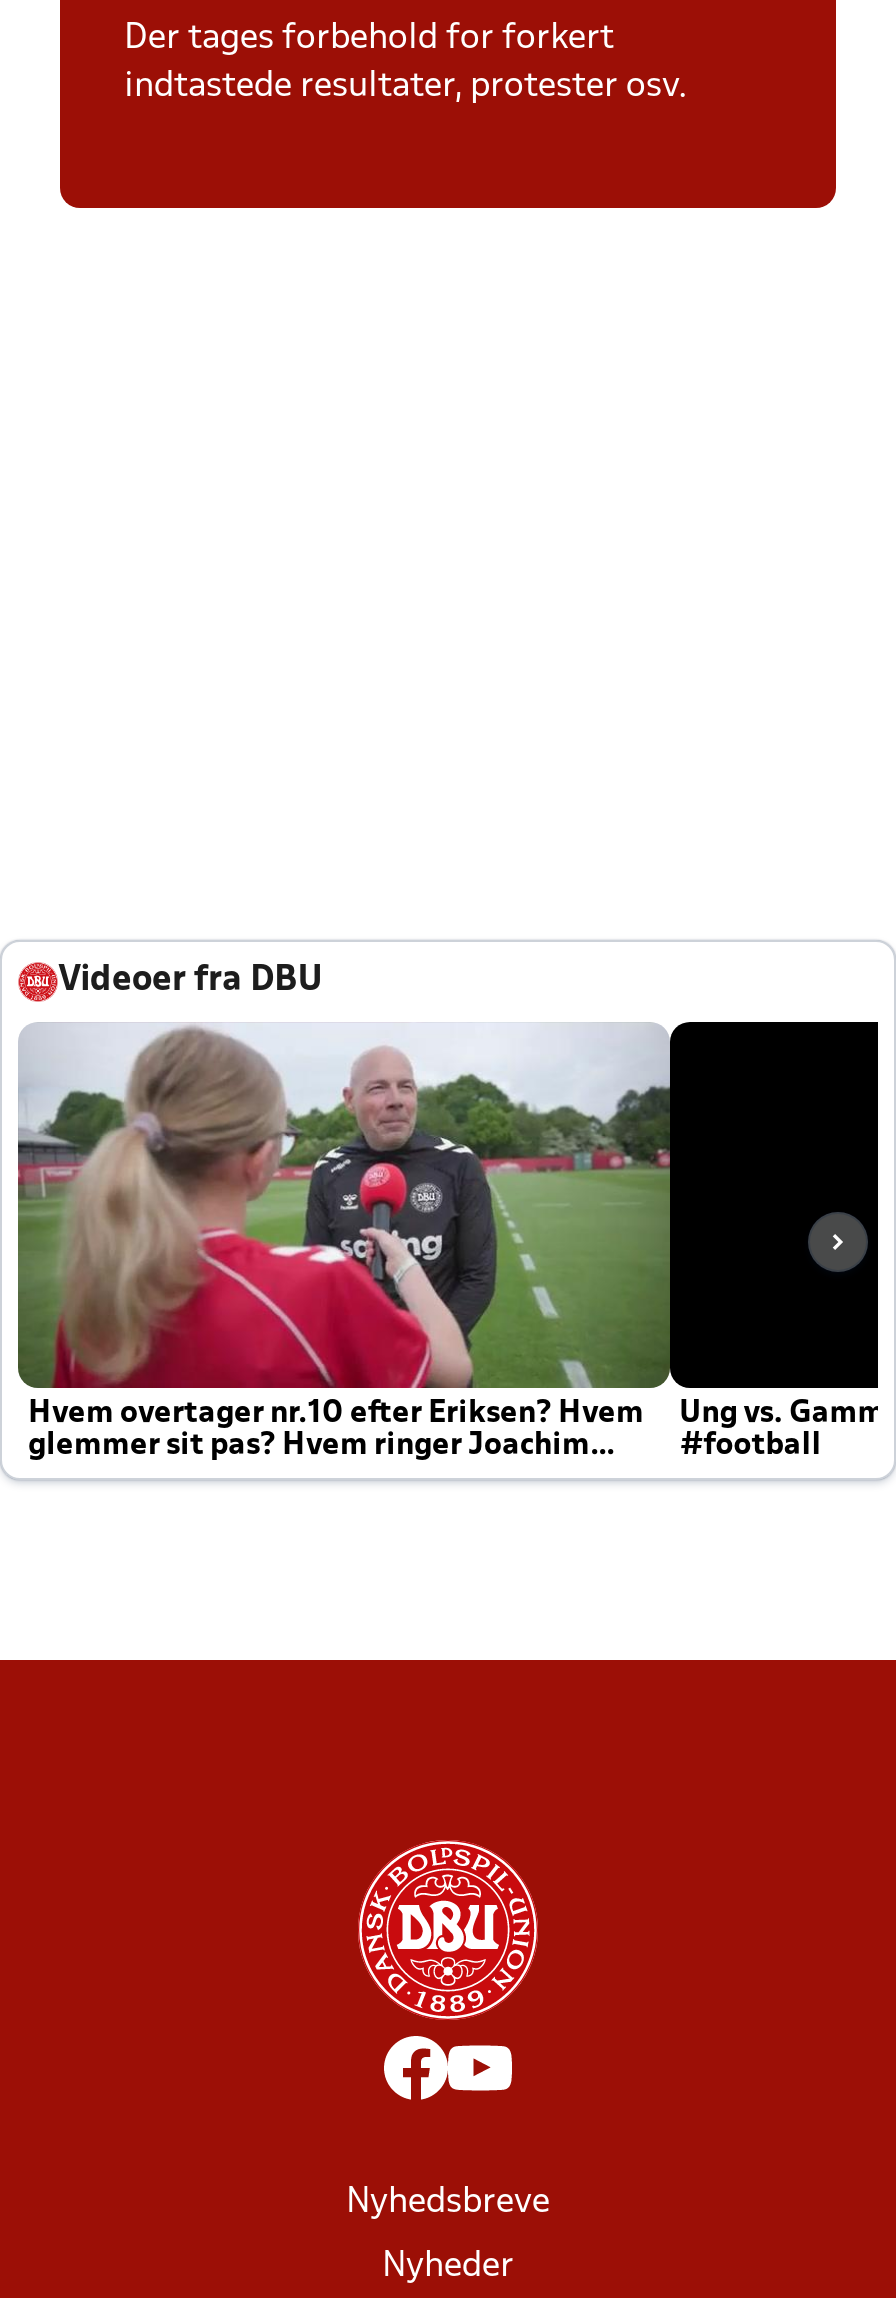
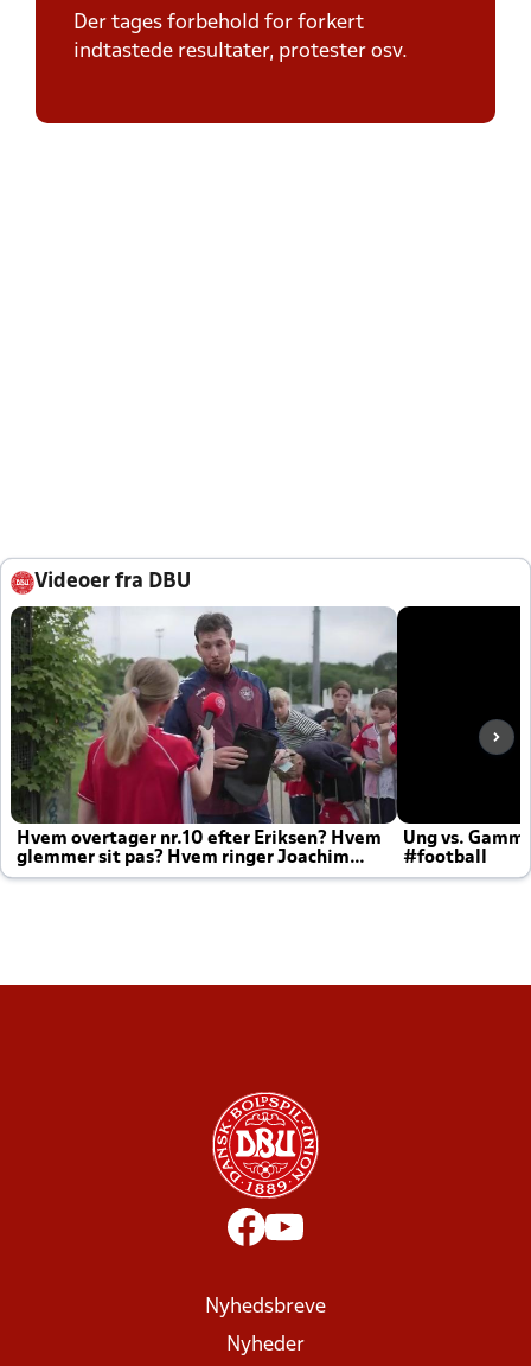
[16,1022,672,1390] [image] -> [9,605,398,825] [image]

